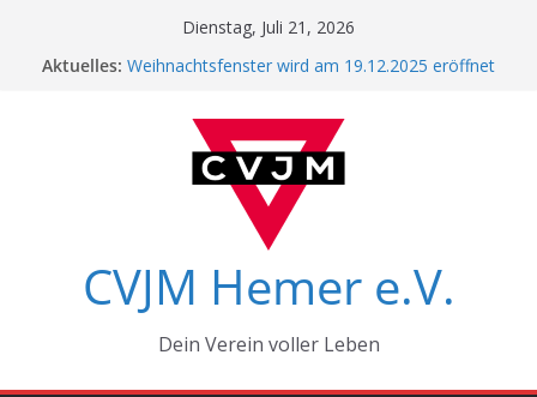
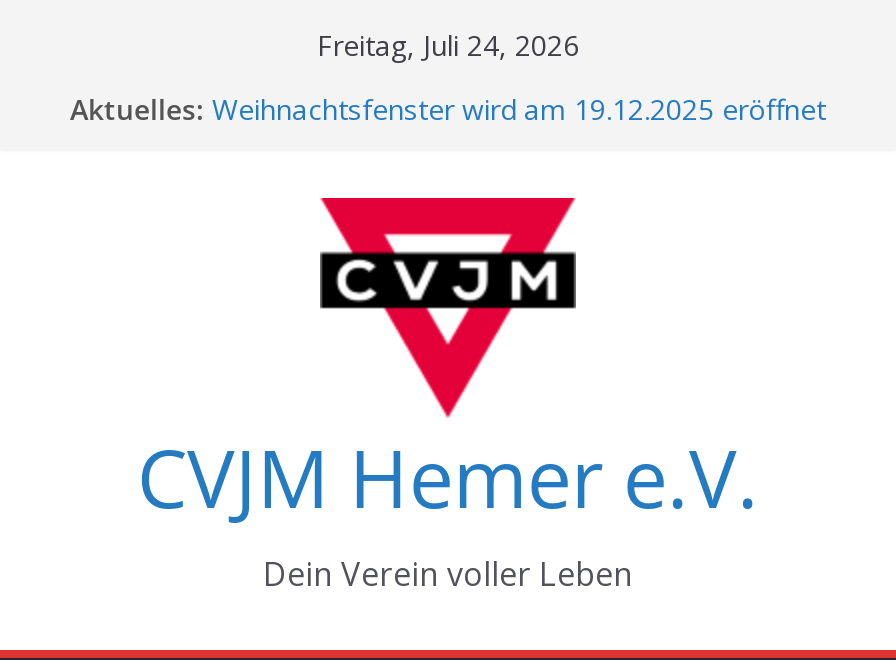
[182,16,355,38] Dienstag, Juli 21, 2026 -> [317,26,579,64] Freitag, Juli 24, 2026

